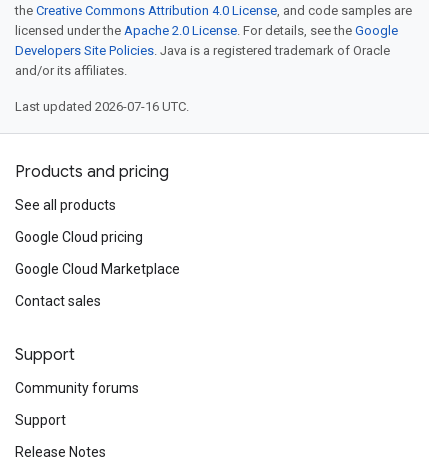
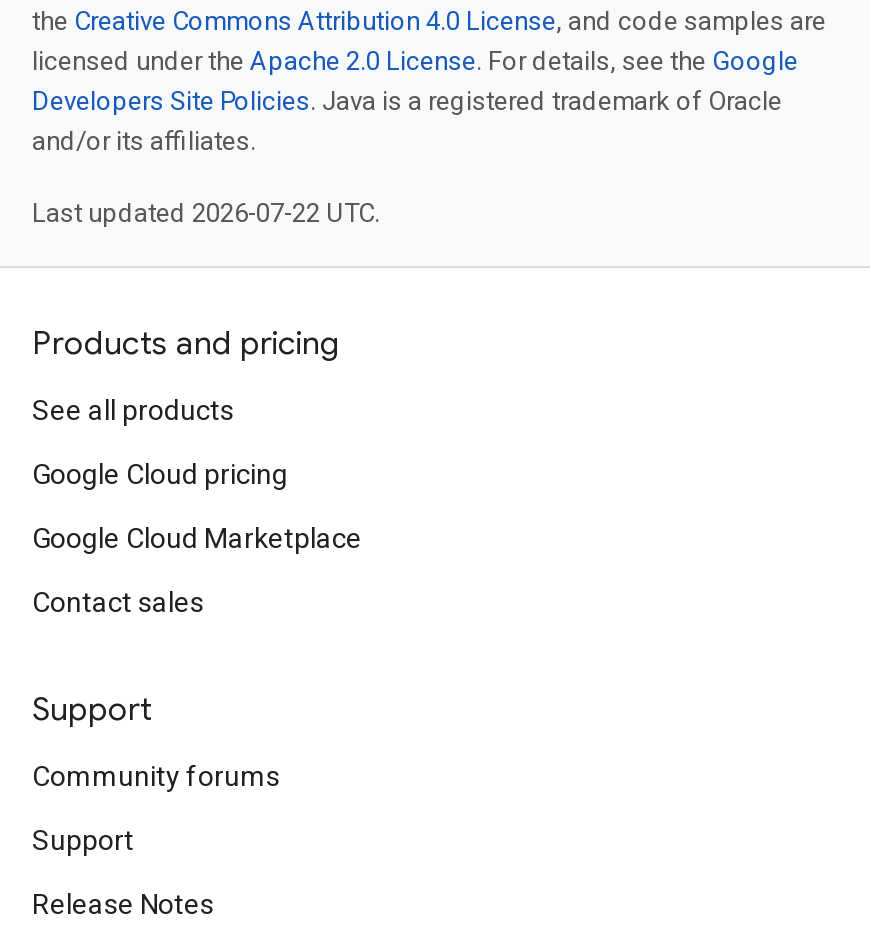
[15,99,189,114] Last updated 2026-07-16 UTC. -> [32,198,380,228] Last updated 2026-07-22 UTC.

